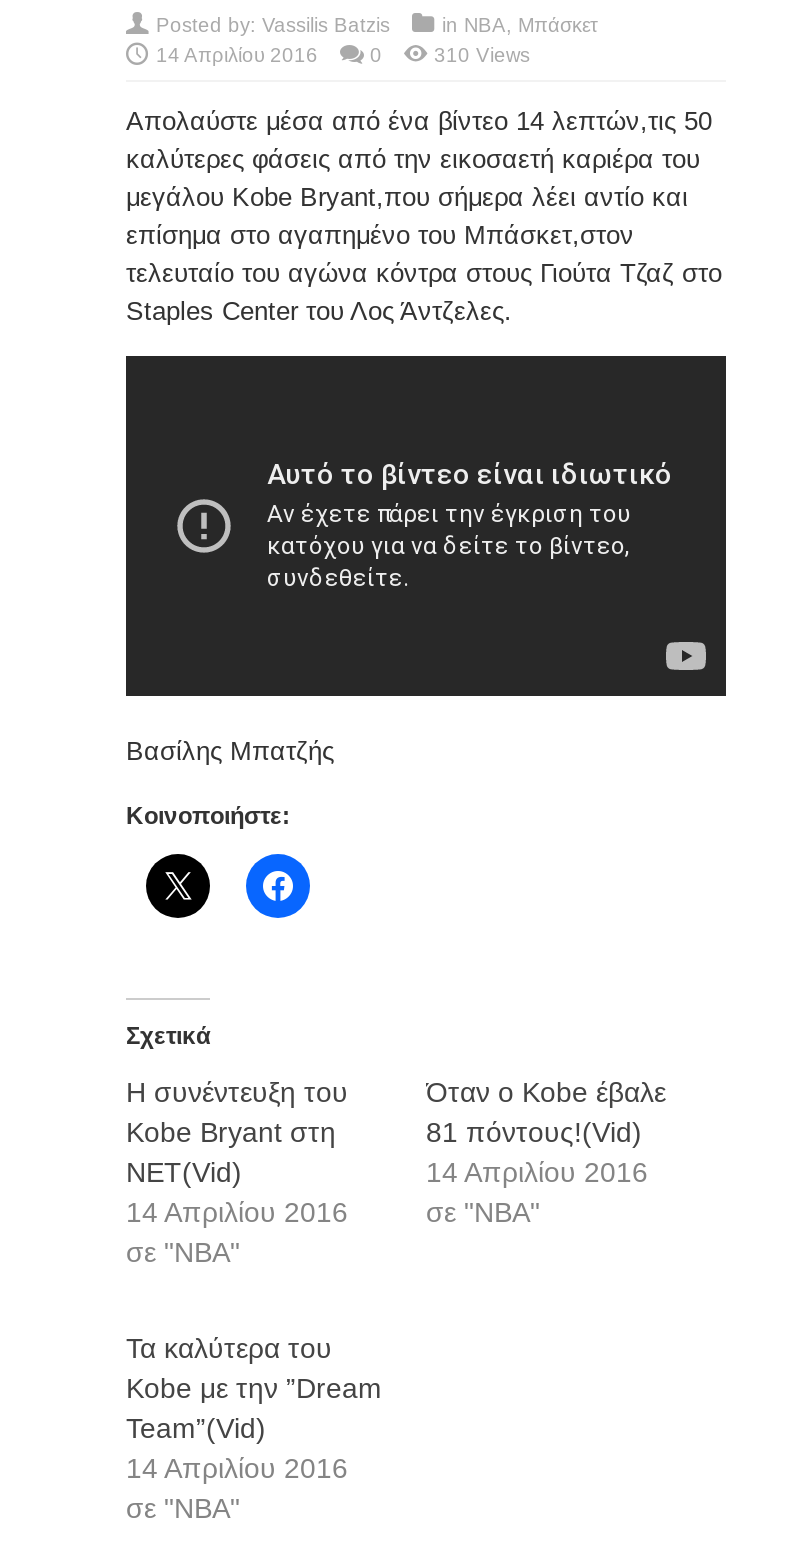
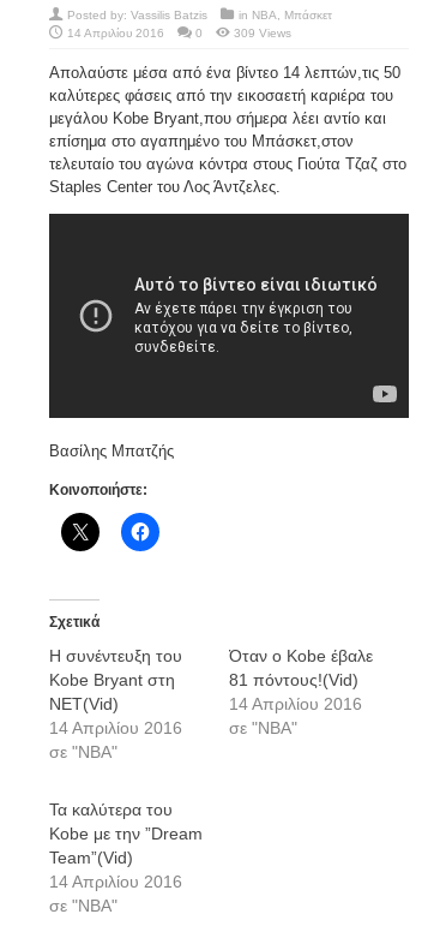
[434,44,530,66] 310 Views -> [234,26,291,39] 309 Views

